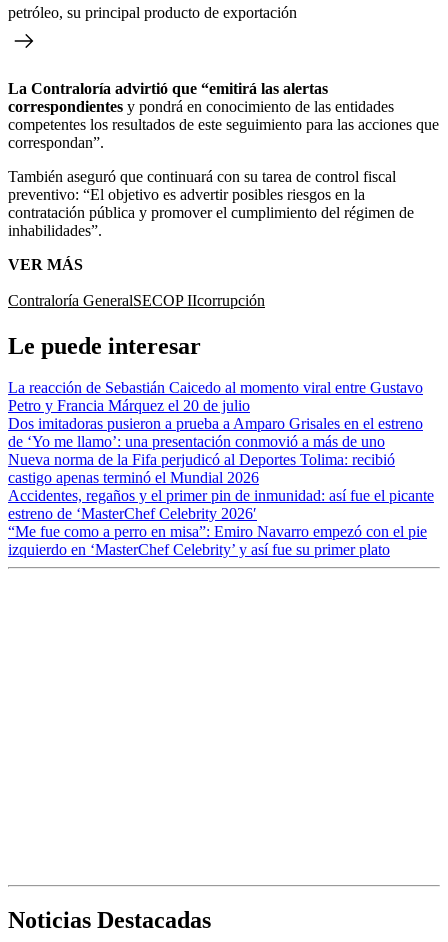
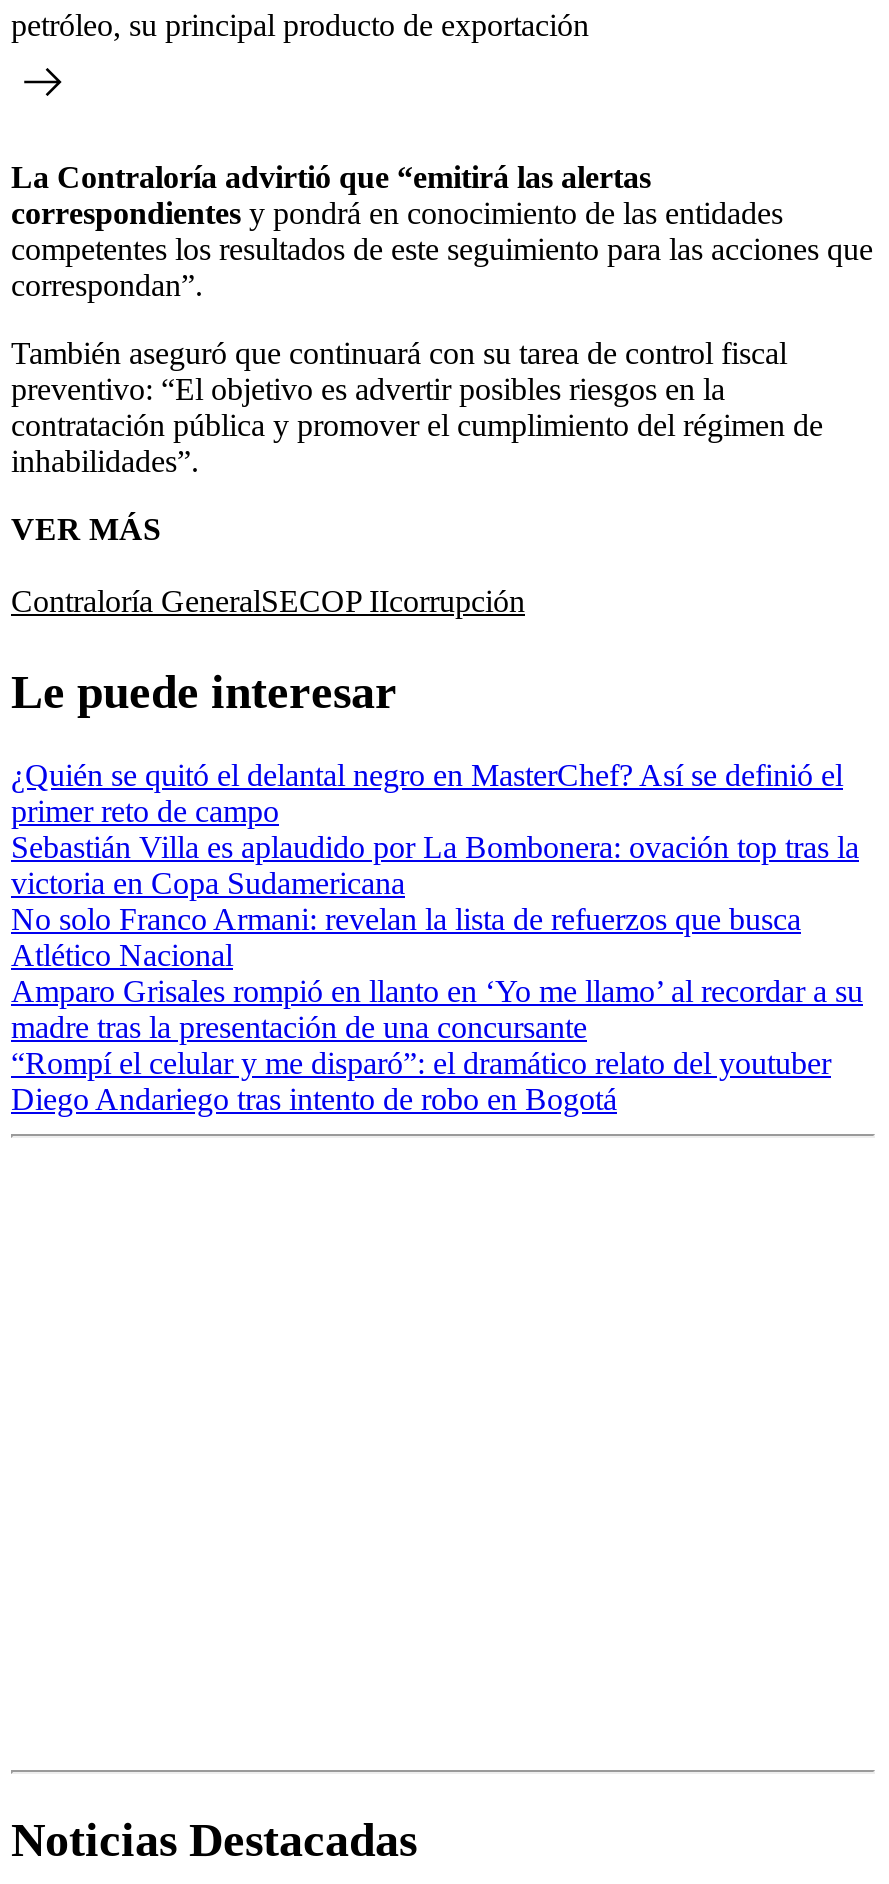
[8,379,434,558] La reacción de Sebastián Caicedo al momento viral entre Gustavo | Petro y Francia Márquez el 20 de julio | Dos imitadoras pusieron a prueba a Amparo Grisales en el estreno | de ‘Yo me llamo’: una presentación conmovió a más de uno | Nueva norma de la Fifa perjudicó al Deportes Tolima: recibió | castigo apenas terminó el Mundial 2026 | Accidentes, regaños y el primer pin de inmunidad: así fue el picante | estreno de ‘MasterChef Celebrity 2026′ | “Me fue como a perro en misa”: Emiro Navarro empezó con el pie | izquierdo en ‘MasterChef Celebrity’ y así fue su primer plato -> [11,759,863,1117] ¿Quién se quitó el delantal negro en MasterChef? Así se definió el | primer reto de campo | Sebastián Villa es aplaudido por La Bombonera: ovación top tras la | victoria en Copa Sudamericana | No solo Franco Armani: revelan la lista de refuerzos que busca | Atlético Nacional | Amparo Grisales rompió en llanto en ‘Yo me llamo’ al recordar a su | madre tras la presentación de una concursante | “Rompí el celular y me disparó”: el dramático relato del youtuber | Diego Andariego tras intento de robo en Bogotá

